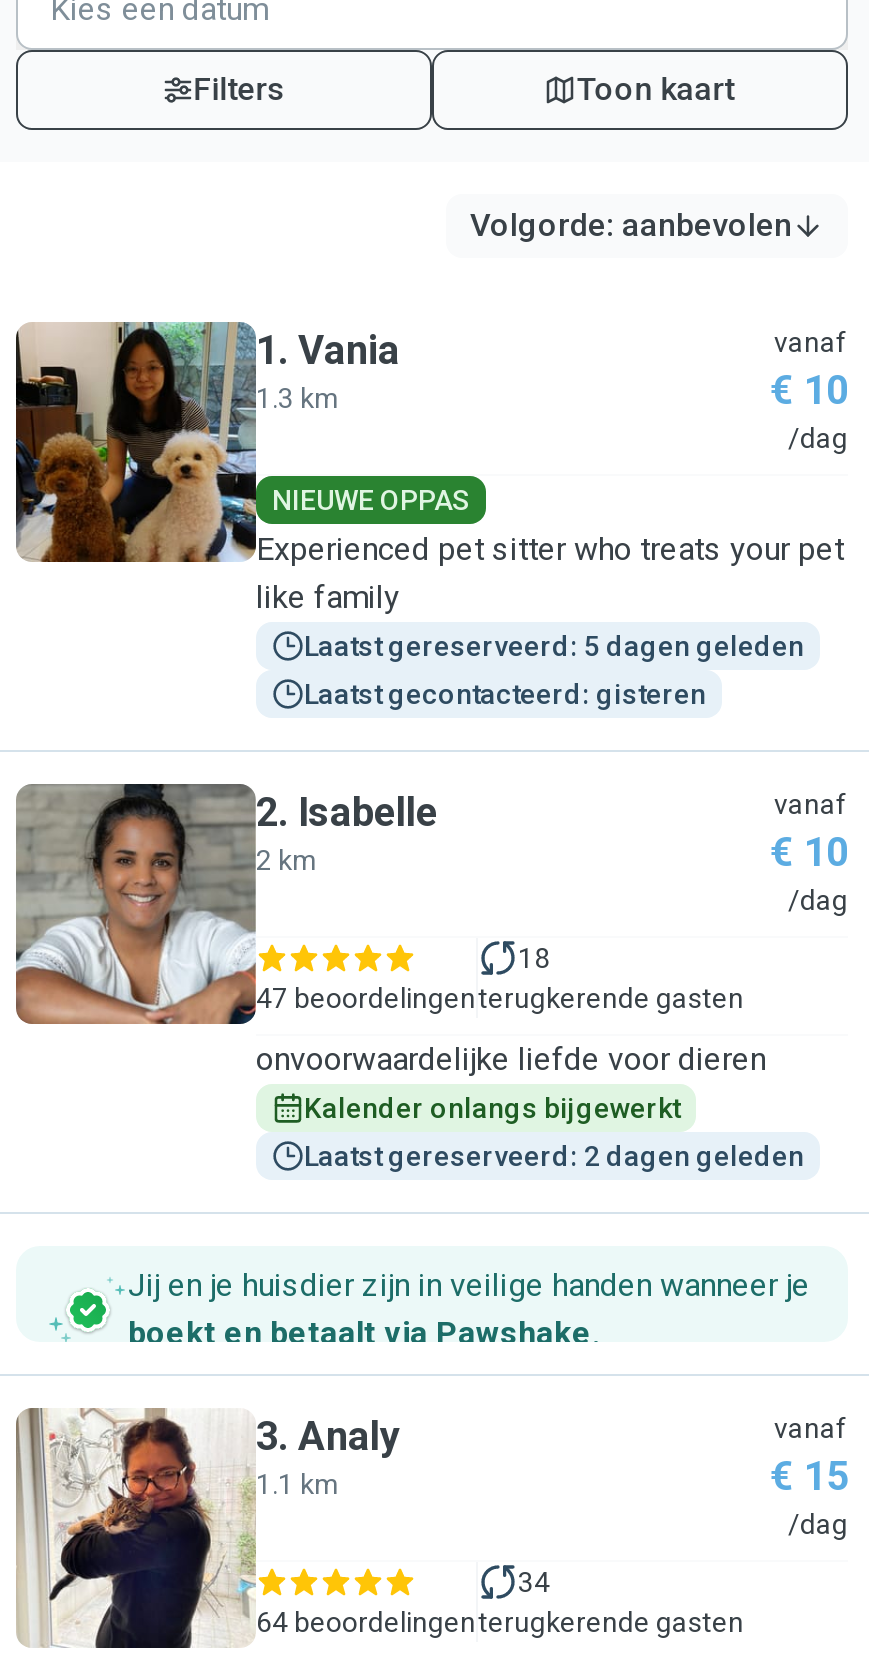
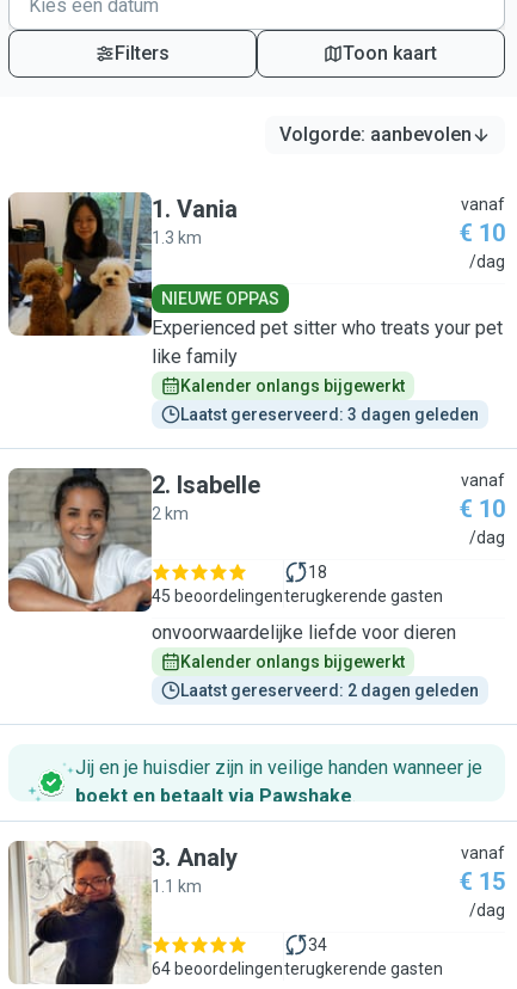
[304,630,804,662] Laatst gereserveerd: 5 dagen geleden -> [180,376,405,395] Kalender onlangs bijgewerkt
[304,678,706,710] Laatst gecontacteerd: gisteren -> [180,405,479,424] Laatst gereserveerd: 3 dagen geleden
[256,982,476,1014] 47 beoordelingen -> [152,586,283,606] 45 beoordelingen

